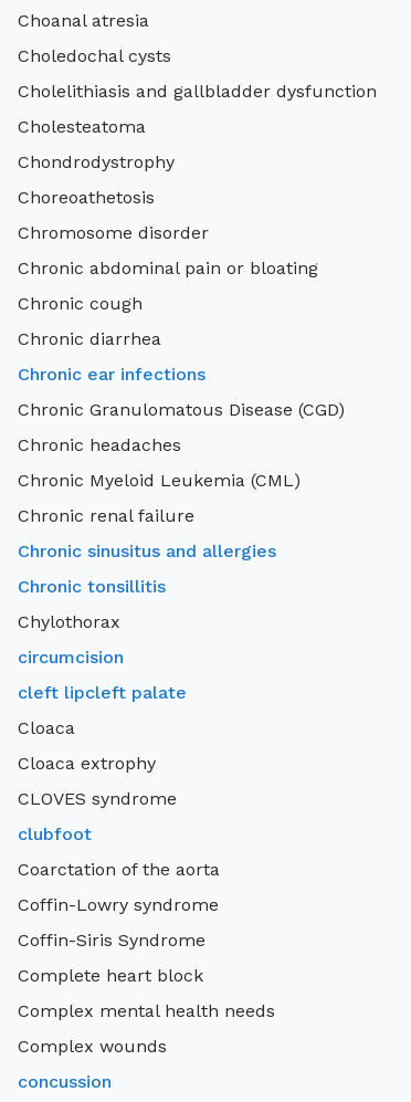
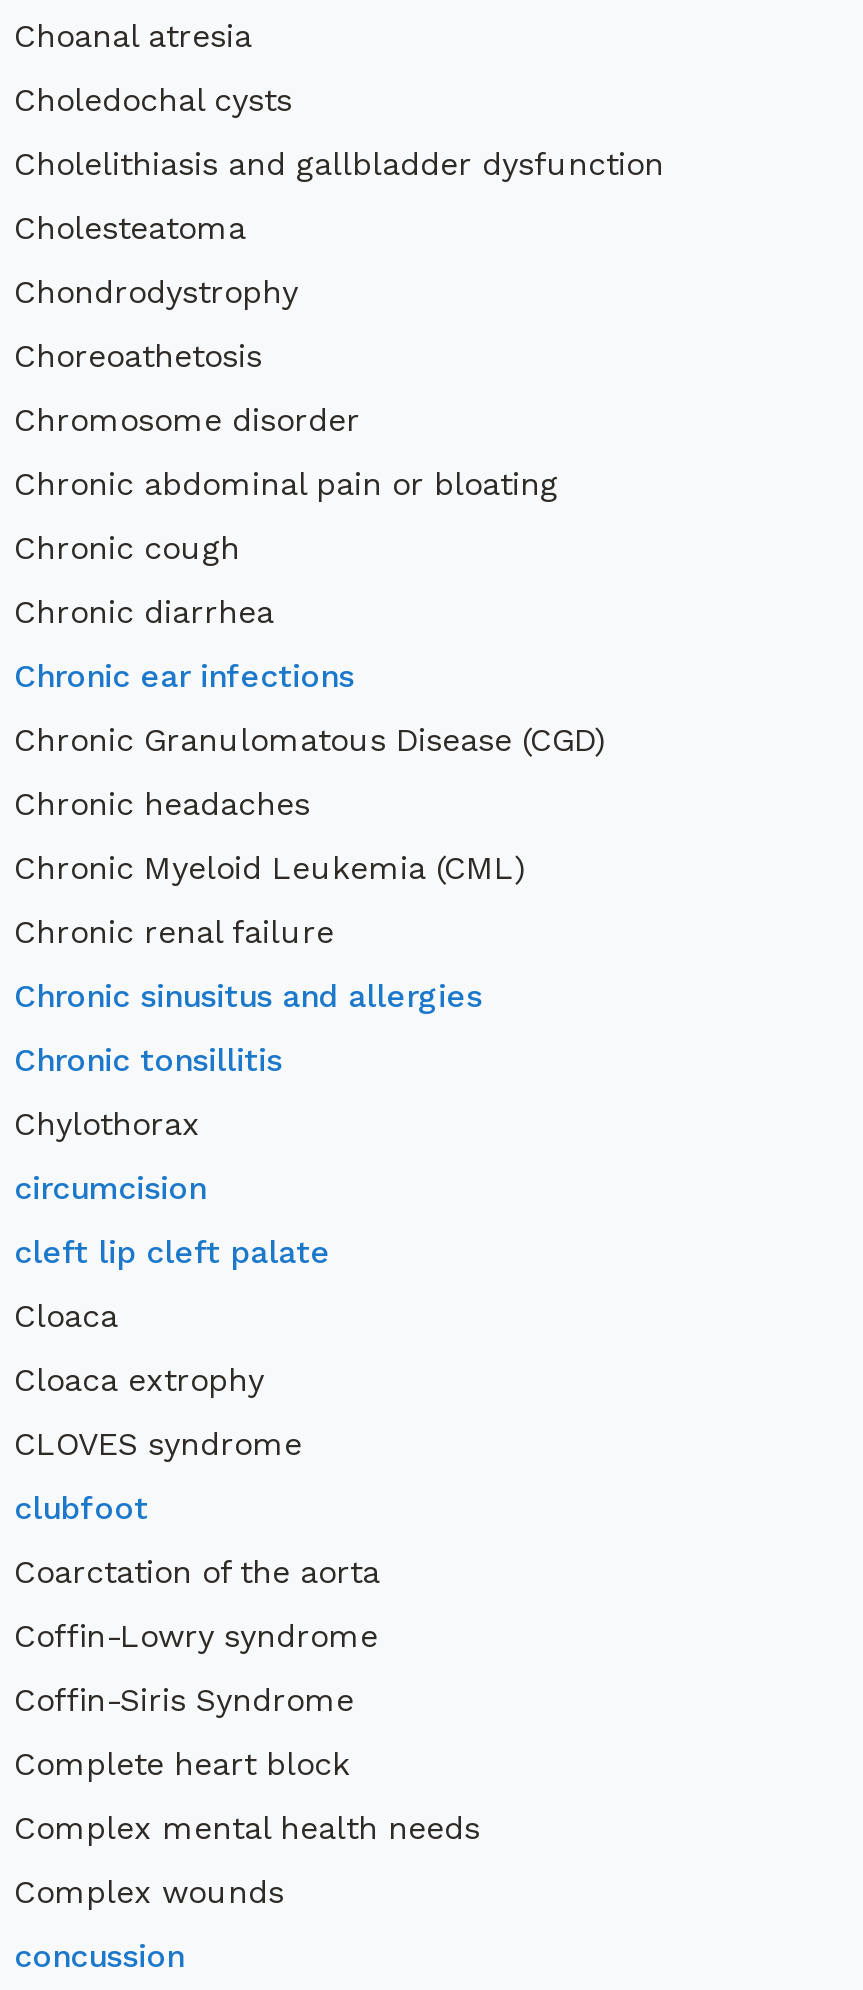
[18,682,187,703] cleft lipcleft palate -> [14,1233,330,1271] cleft lip cleft palate

